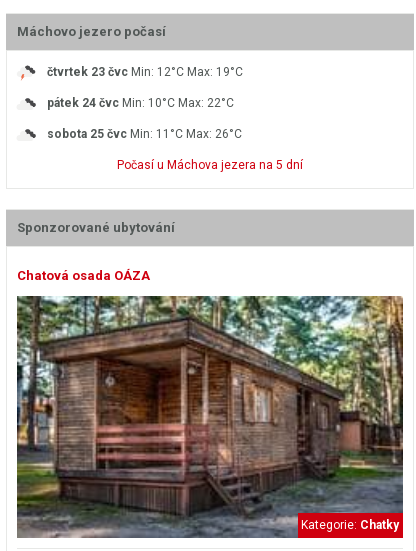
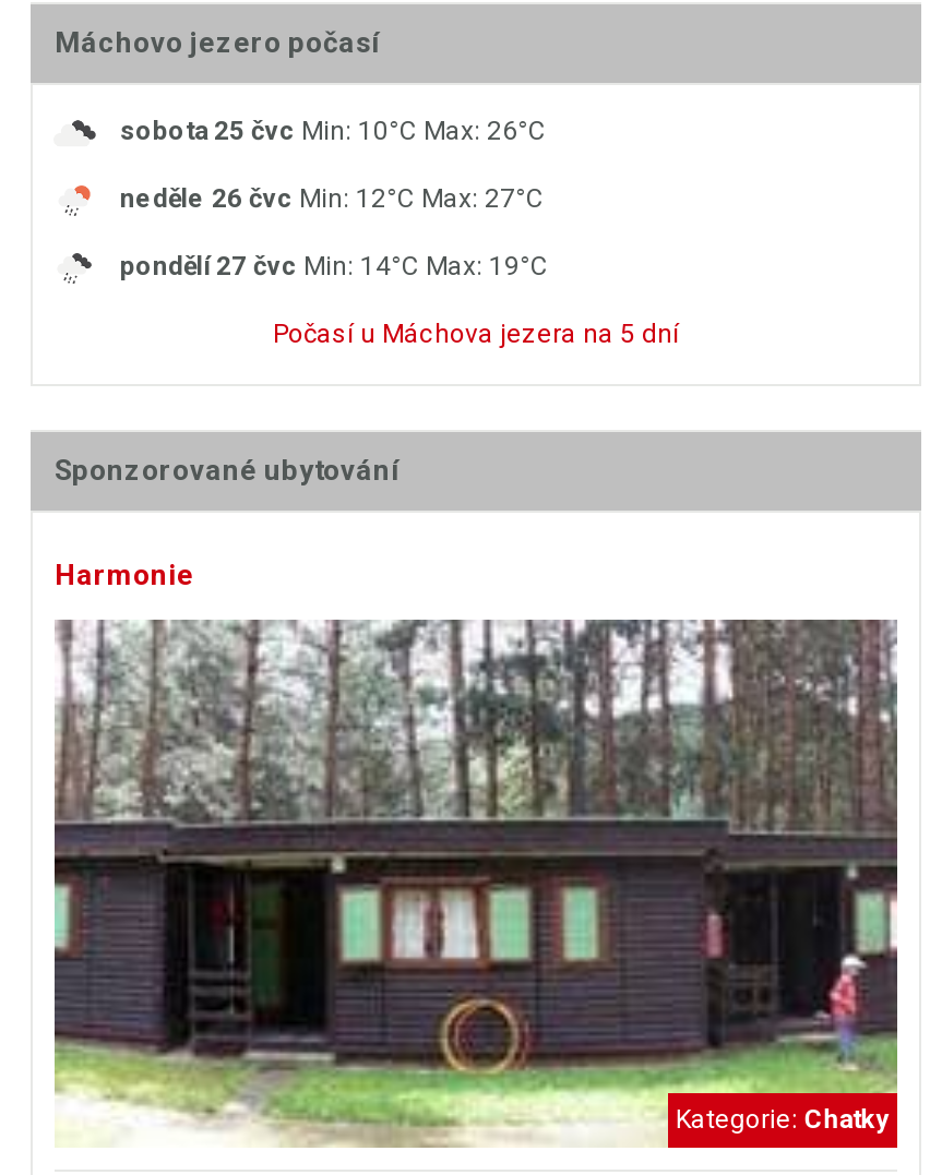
[47,65,243,79] čtvrtek 23 čvc Min: 12°C Max: 19°C -> [120,117,546,147] sobota 25 čvc Min: 10°C Max: 26°C
[47,96,234,110] pátek 24 čvc Min: 10°C Max: 22°C -> [120,184,544,215] neděle 26 čvc Min: 12°C Max: 27°C
[47,127,242,141] sobota 25 čvc Min: 11°C Max: 26°C -> [120,252,548,282] pondělí 27 čvc Min: 14°C Max: 19°C
[17,268,150,283] Chatová osada OÁZA -> [55,559,194,592] Harmonie
[16,295,404,539] [image] -> [52,618,899,1148] [image]

